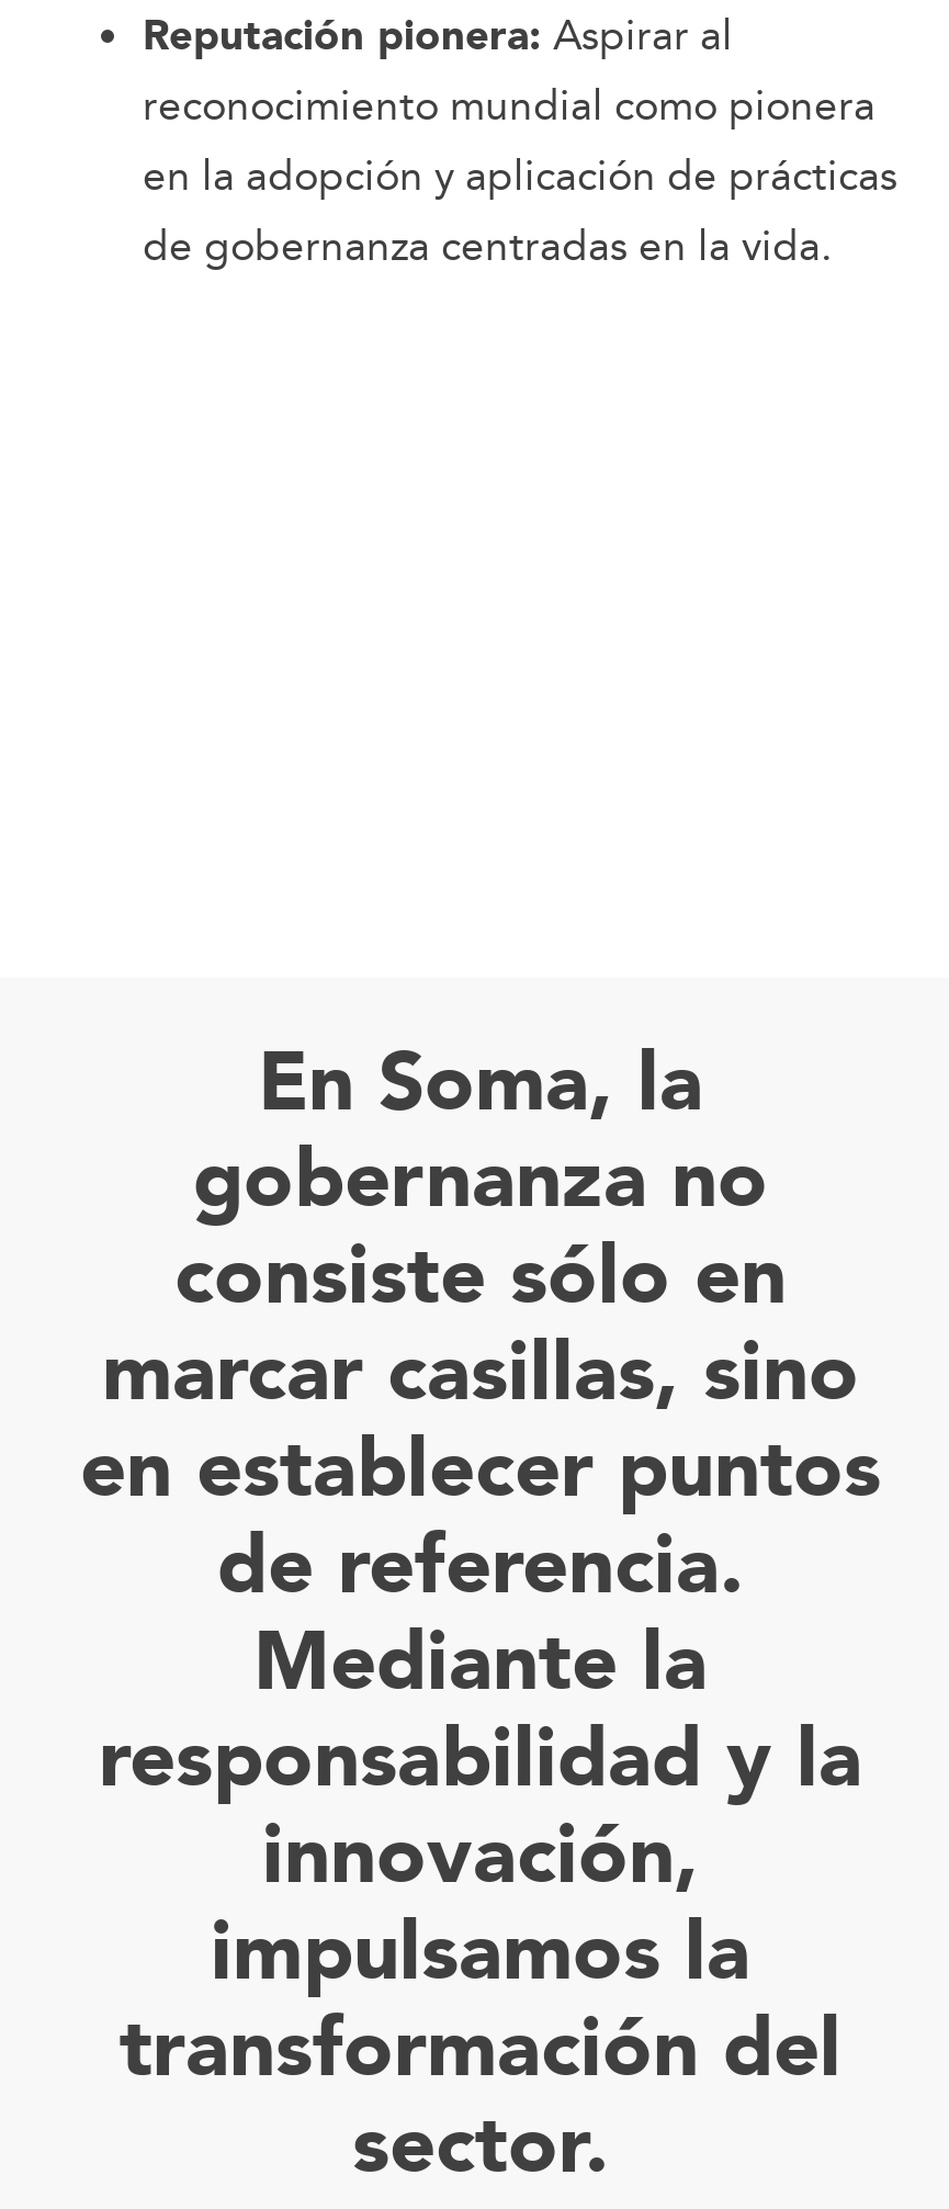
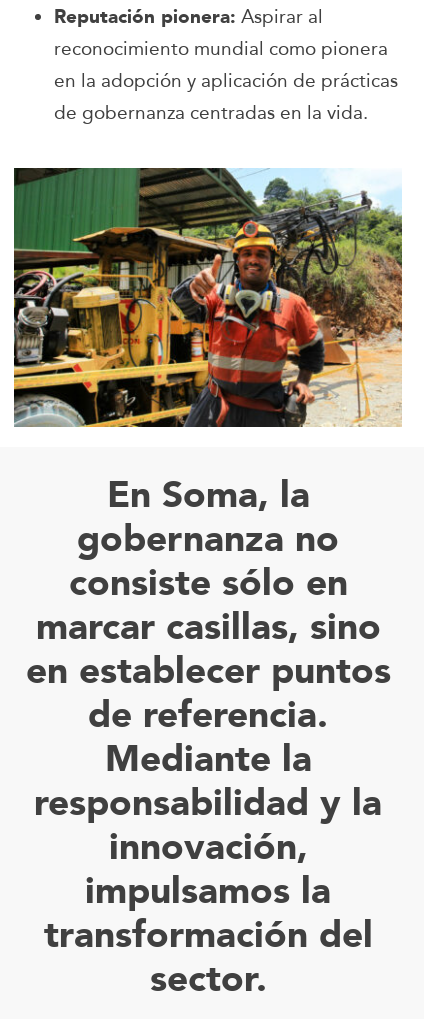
none -> [13,167,403,428] [image]

